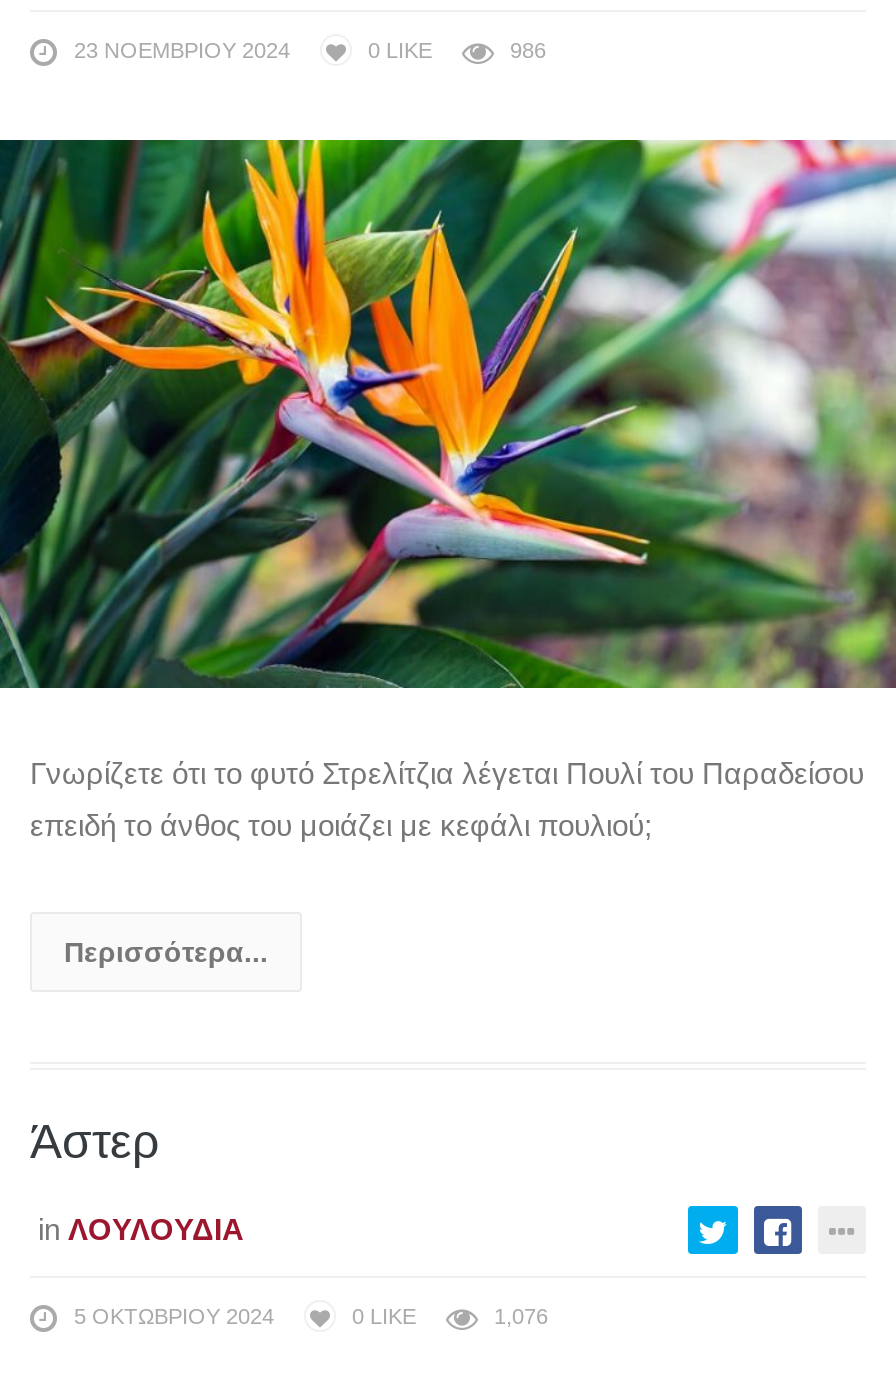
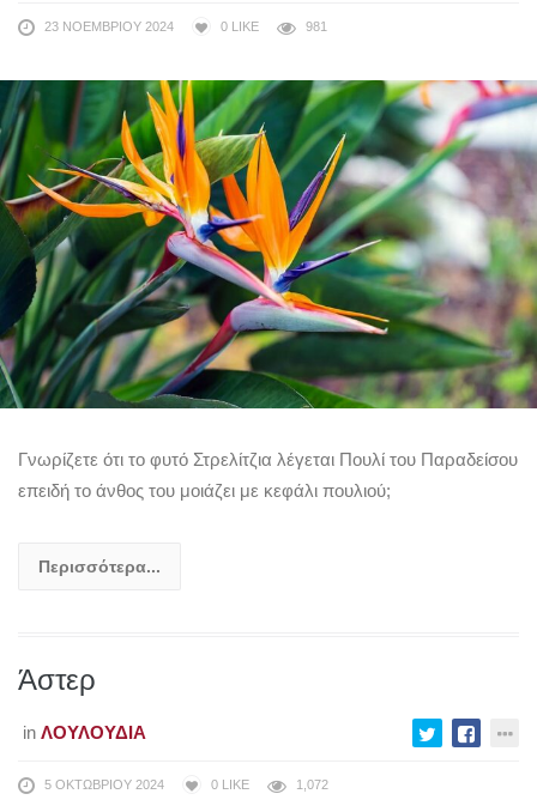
[504,38,546,62] 986 -> [302,19,327,34] 981
[488,1304,548,1328] 1,076 -> [292,777,328,791] 1,072

